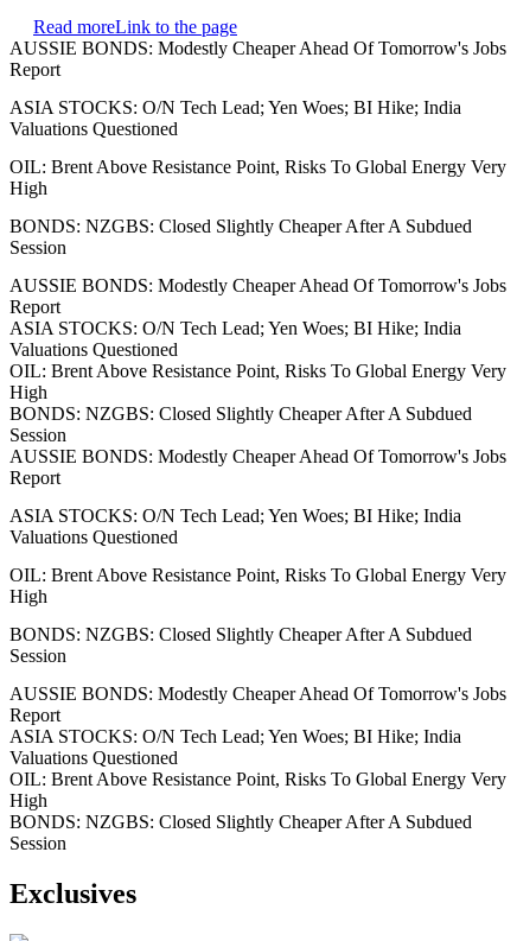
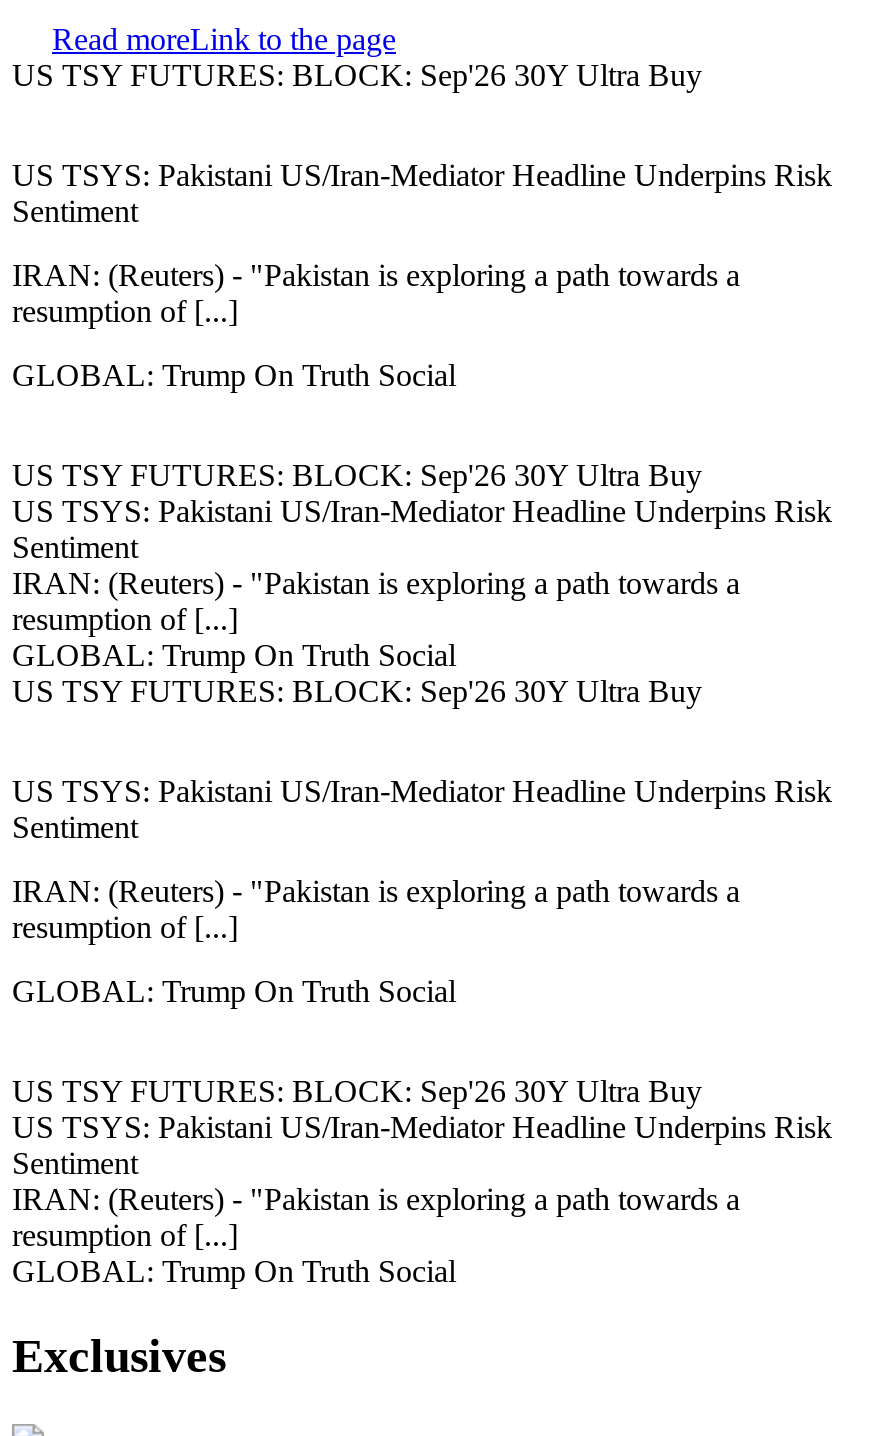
[9,38,506,80] AUSSIE BONDS: Modestly Cheaper Ahead Of Tomorrow's Jobs | Report -> [12,58,702,92] US TSY FUTURES: BLOCK: Sep'26 30Y Ultra Buy
[9,98,461,139] ASIA STOCKS: O/N Tech Lead; Yen Woes; BI Hike; India | Valuations Questioned -> [12,158,832,228] US TSYS: Pakistani US/Iran-Mediator Headline Underpins Risk | Sentiment
[9,157,506,198] OIL: Brent Above Resistance Point, Risks To Global Energy Very | High -> [12,258,740,328] IRAN: (Reuters) - "Pakistan is exploring a path towards a | resumption of [...]
[9,216,472,258] BONDS: NZGBS: Closed Slightly Cheaper After A Subdued | Session -> [12,358,456,392] GLOBAL: Trump On Truth Social
[9,276,506,488] AUSSIE BONDS: Modestly Cheaper Ahead Of Tomorrow's Jobs | Report | ASIA STOCKS: O/N Tech Lead; Yen Woes; BI Hike; India | Valuations Questioned | OIL: Brent Above Resistance Point, Risks To Global Energy Very | High | BONDS: NZGBS: Closed Slightly Cheaper After A Subdued | Session | AUSSIE BONDS: Modestly Cheaper Ahead Of Tomorrow's Jobs | Report -> [12,458,832,708] US TSY FUTURES: BLOCK: Sep'26 30Y Ultra Buy | US TSYS: Pakistani US/Iran-Mediator Headline Underpins Risk | Sentiment | IRAN: (Reuters) - "Pakistan is exploring a path towards a | resumption of [...] | GLOBAL: Trump On Truth Social | US TSY FUTURES: BLOCK: Sep'26 30Y Ultra Buy
[9,506,461,547] ASIA STOCKS: O/N Tech Lead; Yen Woes; BI Hike; India | Valuations Questioned -> [12,774,832,844] US TSYS: Pakistani US/Iran-Mediator Headline Underpins Risk | Sentiment
[9,565,506,607] OIL: Brent Above Resistance Point, Risks To Global Energy Very | High -> [12,874,740,944] IRAN: (Reuters) - "Pakistan is exploring a path towards a | resumption of [...]
[9,624,472,666] BONDS: NZGBS: Closed Slightly Cheaper After A Subdued | Session -> [12,974,456,1008] GLOBAL: Trump On Truth Social
[9,684,506,853] AUSSIE BONDS: Modestly Cheaper Ahead Of Tomorrow's Jobs | Report | ASIA STOCKS: O/N Tech Lead; Yen Woes; BI Hike; India | Valuations Questioned | OIL: Brent Above Resistance Point, Risks To Global Energy Very | High | BONDS: NZGBS: Closed Slightly Cheaper After A Subdued | Session -> [12,1074,832,1288] US TSY FUTURES: BLOCK: Sep'26 30Y Ultra Buy | US TSYS: Pakistani US/Iran-Mediator Headline Underpins Risk | Sentiment | IRAN: (Reuters) - "Pakistan is exploring a path towards a | resumption of [...] | GLOBAL: Trump On Truth Social

